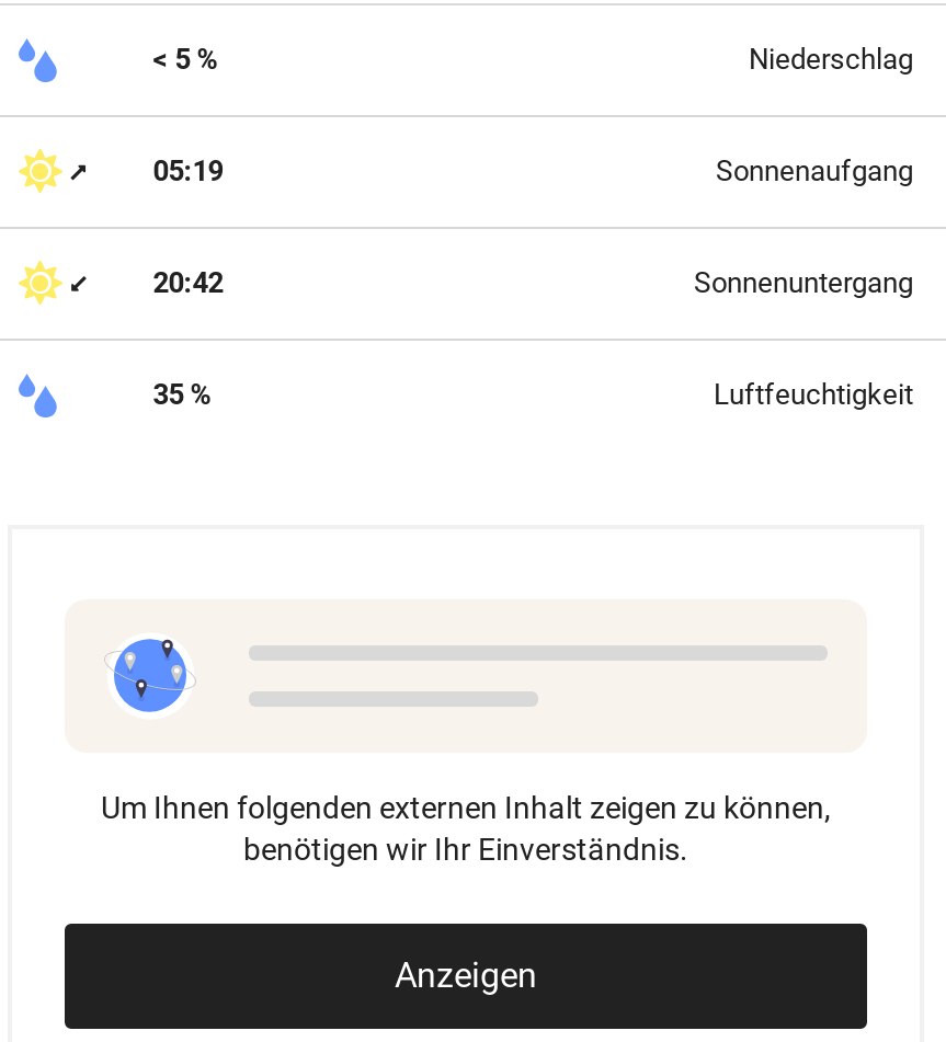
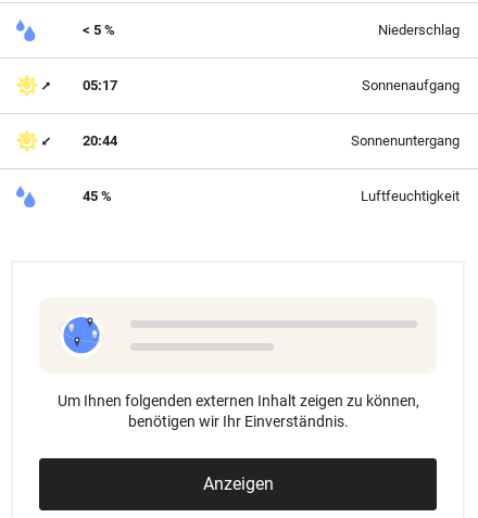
[153,154,223,187] 05:19 -> [83,77,118,93] 05:17
[153,266,223,299] 20:42 -> [83,132,118,149] 20:44
[153,378,212,411] 35 % -> [83,188,112,204] 45 %

